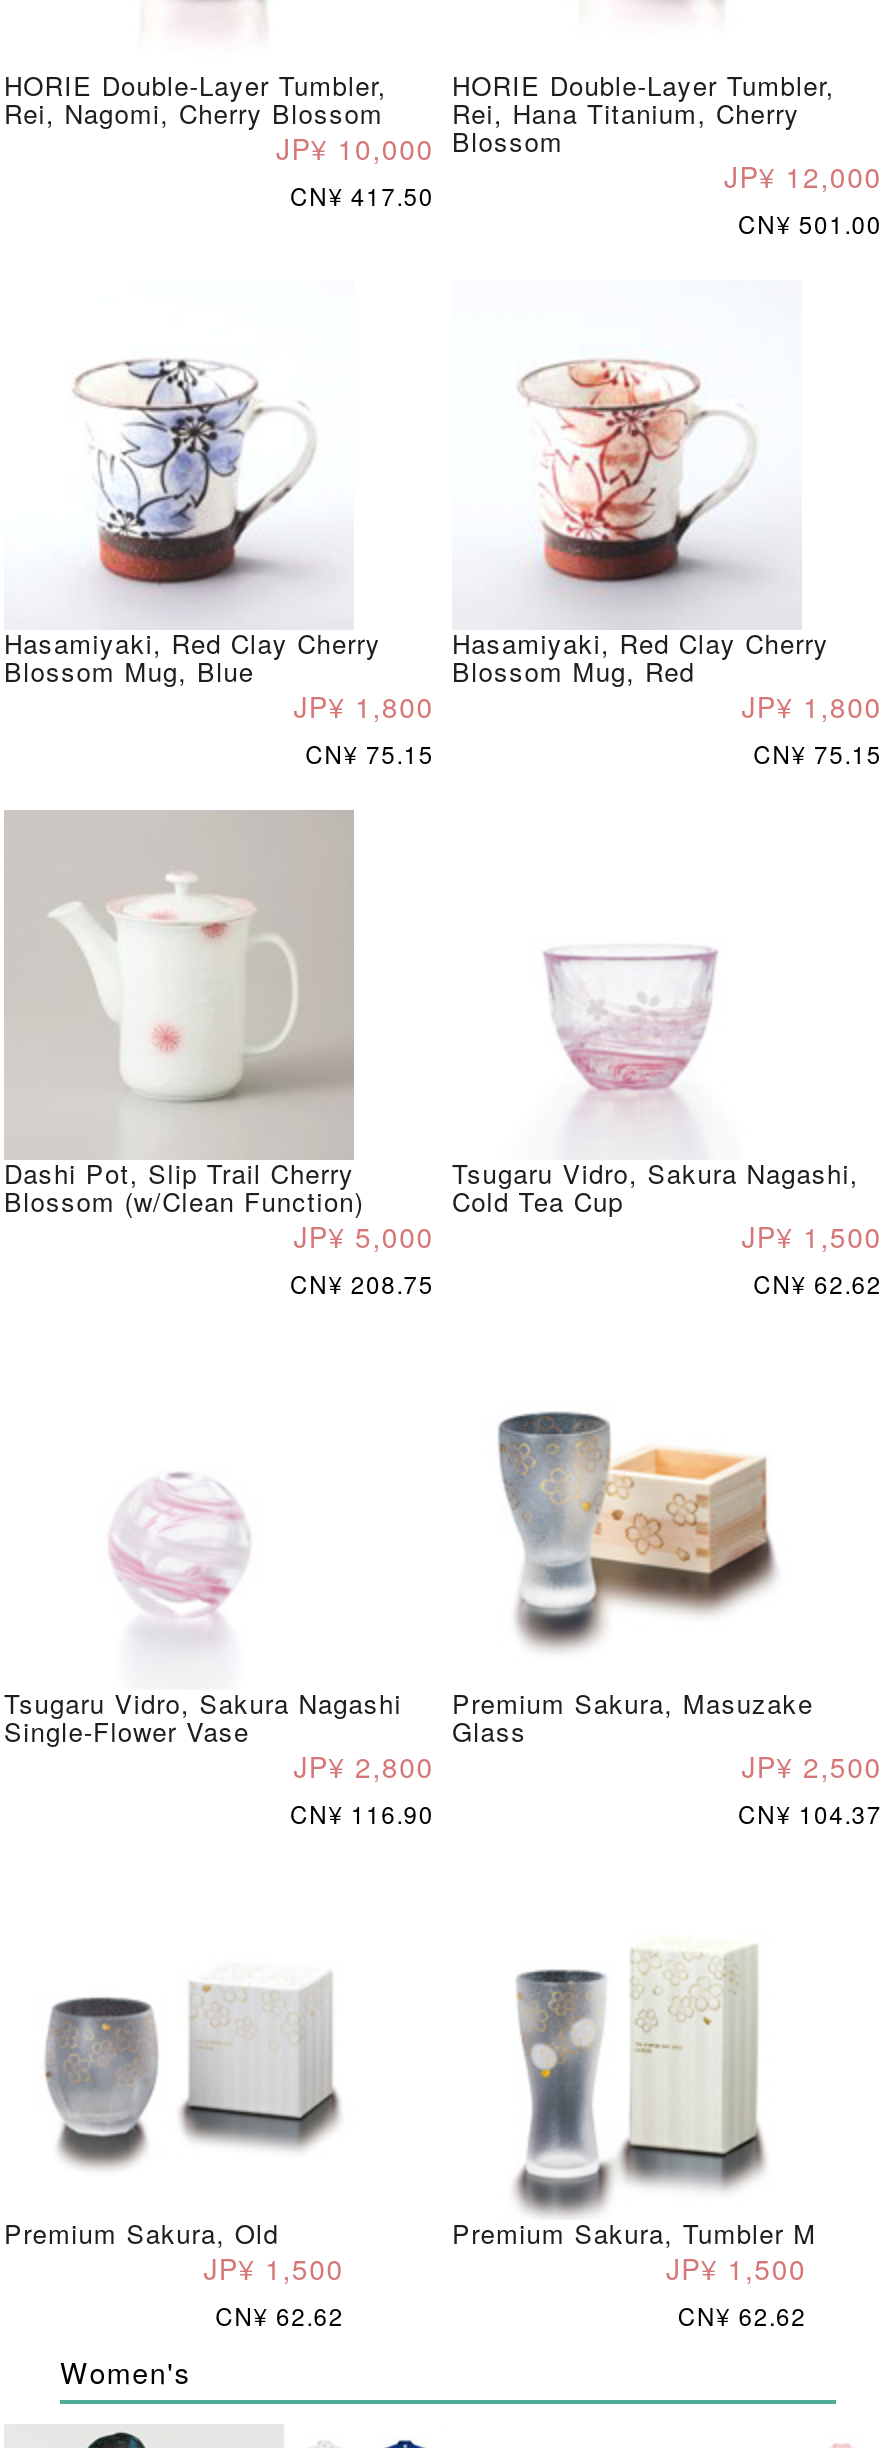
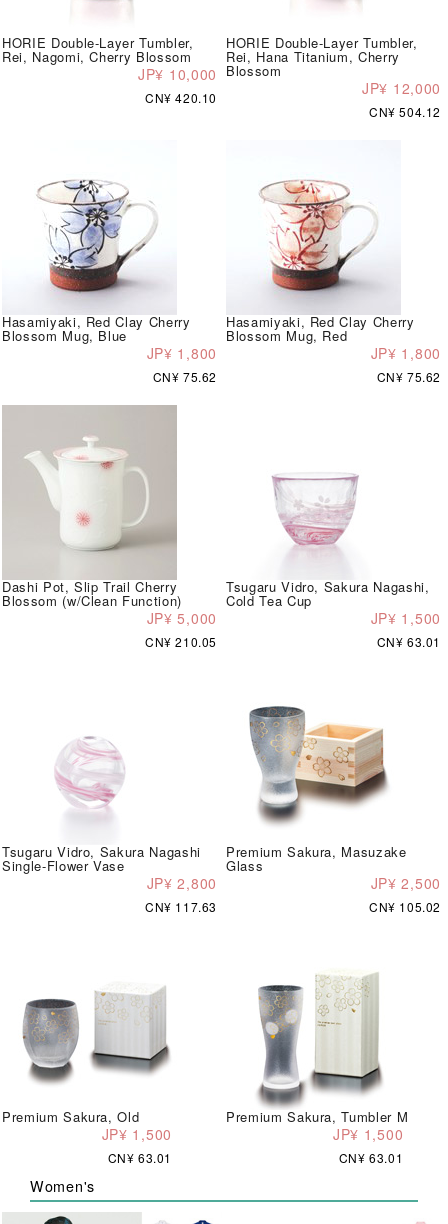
[290,177,434,211] CN¥ 417.50 -> [145,88,217,105] CN¥ 420.10
[738,205,882,239] CN¥ 501.00 -> [369,102,441,119] CN¥ 504.12
[305,735,434,769] CN¥ 75.15 -> [153,367,217,384] CN¥ 75.62
[753,735,882,769] CN¥ 75.15 -> [377,367,441,384] CN¥ 75.62
[290,1265,434,1299] CN¥ 208.75 -> [145,632,217,649] CN¥ 210.05
[753,1265,882,1299] CN¥ 62.62 -> [377,632,441,649] CN¥ 63.01
[290,1795,434,1829] CN¥ 116.90 -> [145,897,217,914] CN¥ 117.63
[738,1795,882,1829] CN¥ 104.37 -> [369,897,441,914] CN¥ 105.02
[215,2297,344,2331] CN¥ 62.62 -> [108,1148,172,1165] CN¥ 63.01
[678,2297,806,2331] CN¥ 62.62 -> [339,1148,403,1165] CN¥ 63.01

